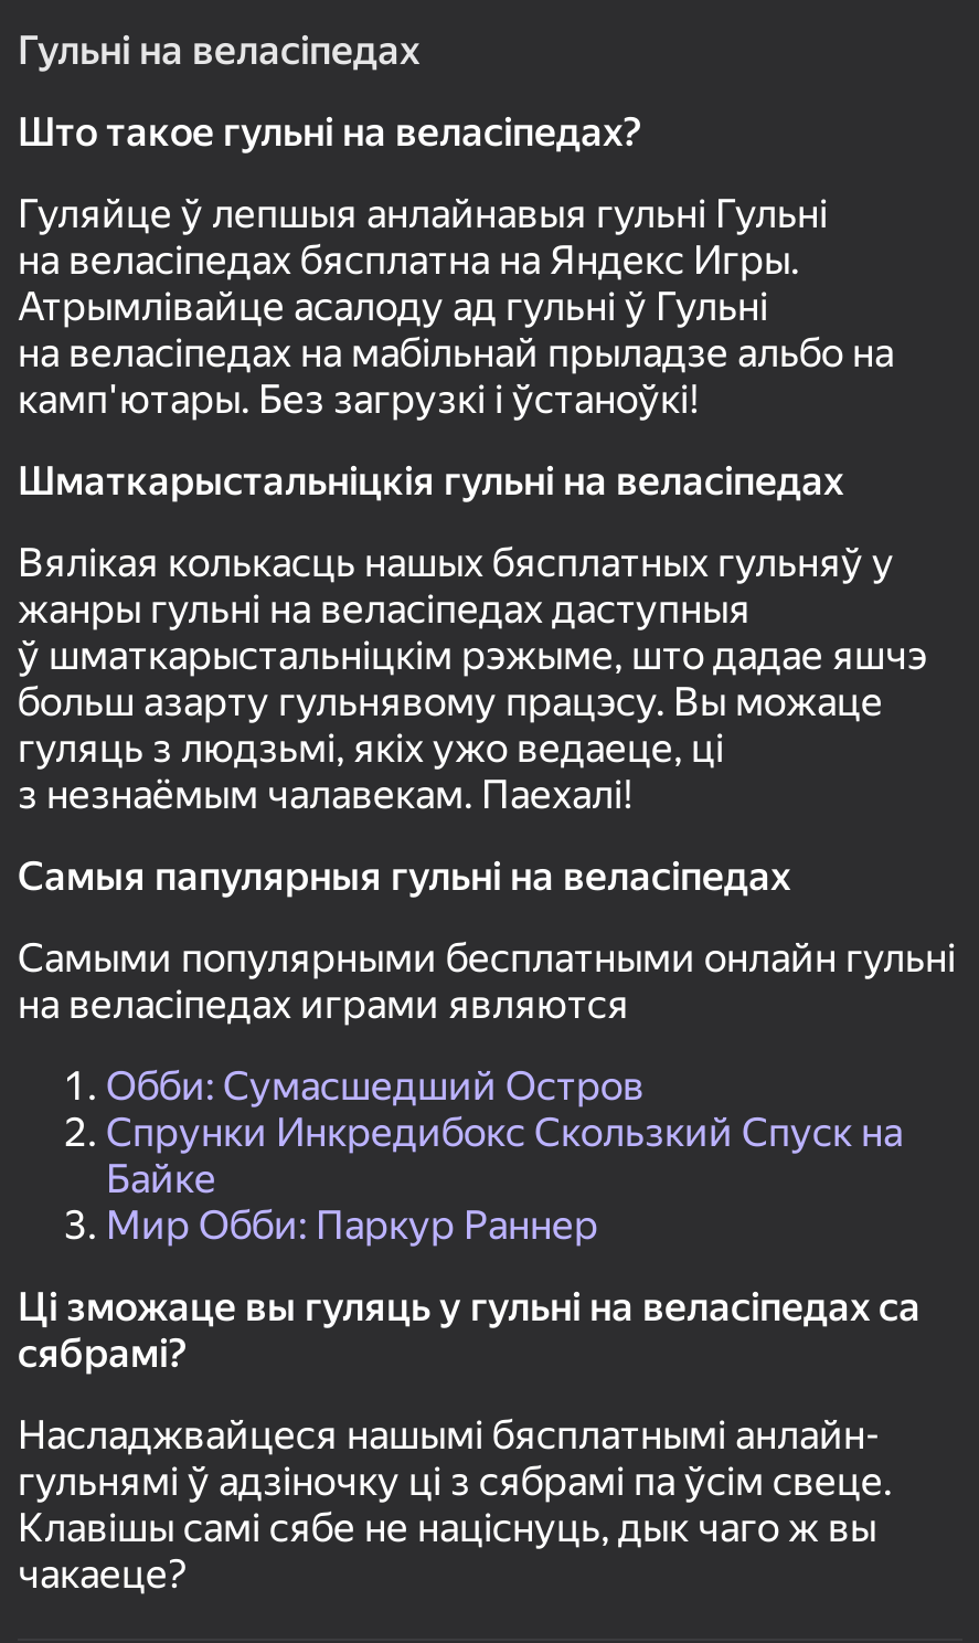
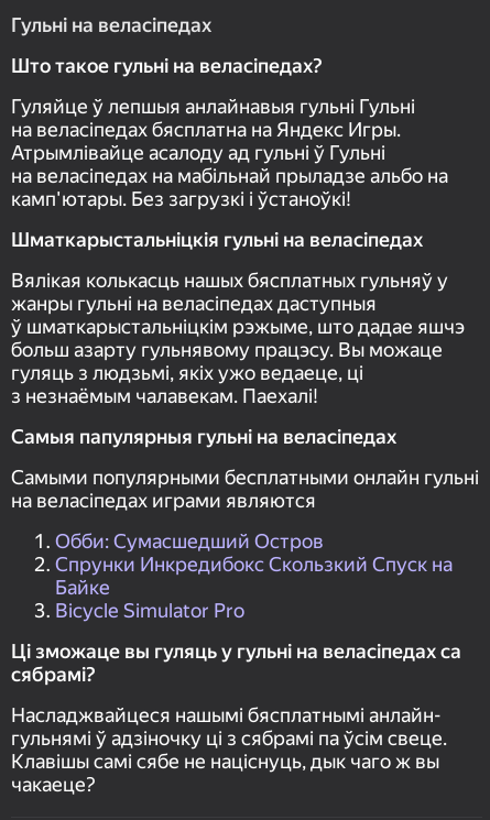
[106,1200,598,1247] Мир Обби: Паркур Раннер -> [55,598,244,621] Bicycle Simulator Pro

